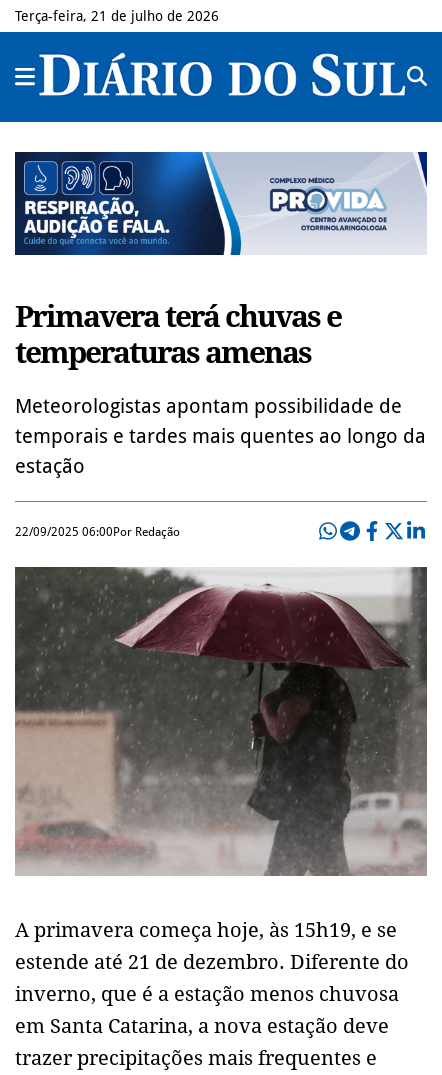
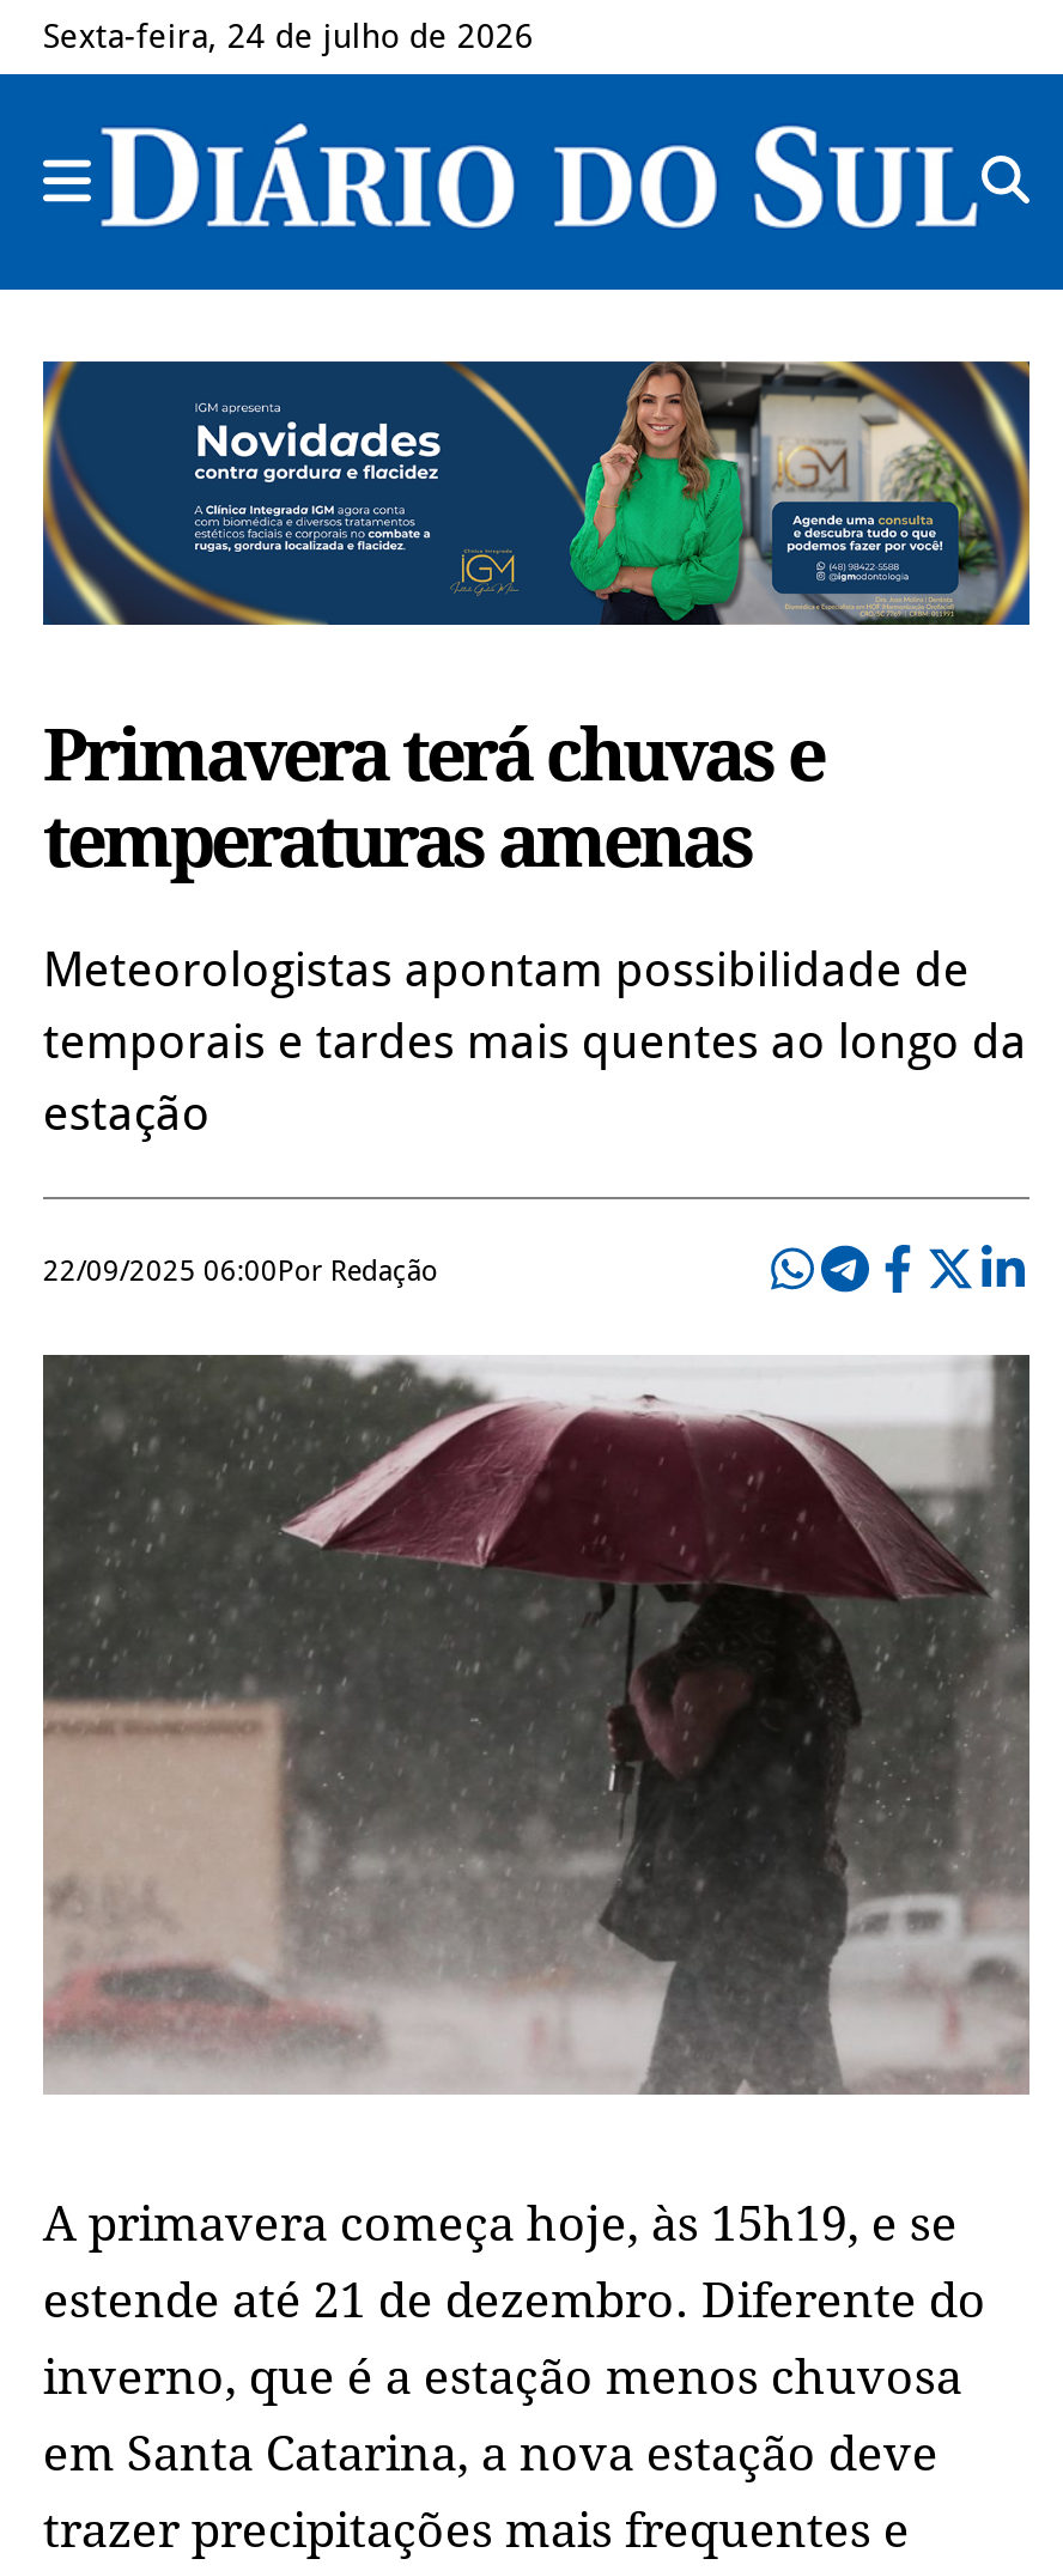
[15,8,219,24] Terça-feira, 21 de julho de 2026 -> [43,17,534,55] Sexta-feira, 24 de julho de 2026
[14,151,428,262] [image] -> [41,359,1032,627] [image]

